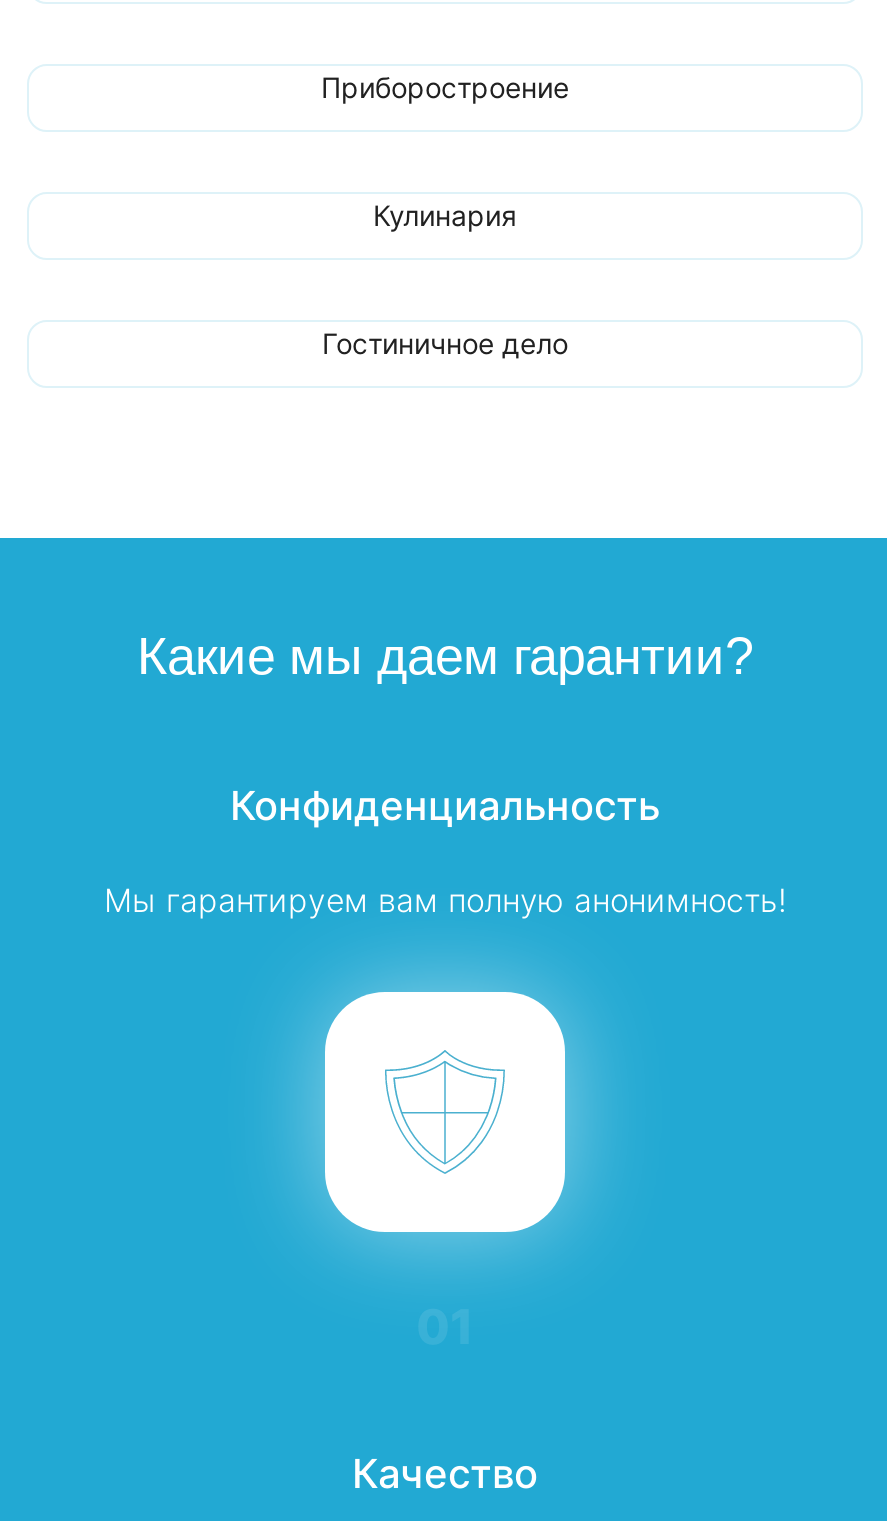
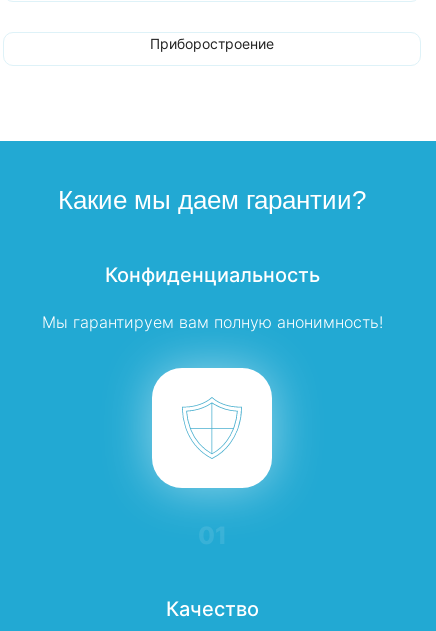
[373,198,517,232] Кулинария -> none
[322,326,568,360] Гостиничное дело -> none

